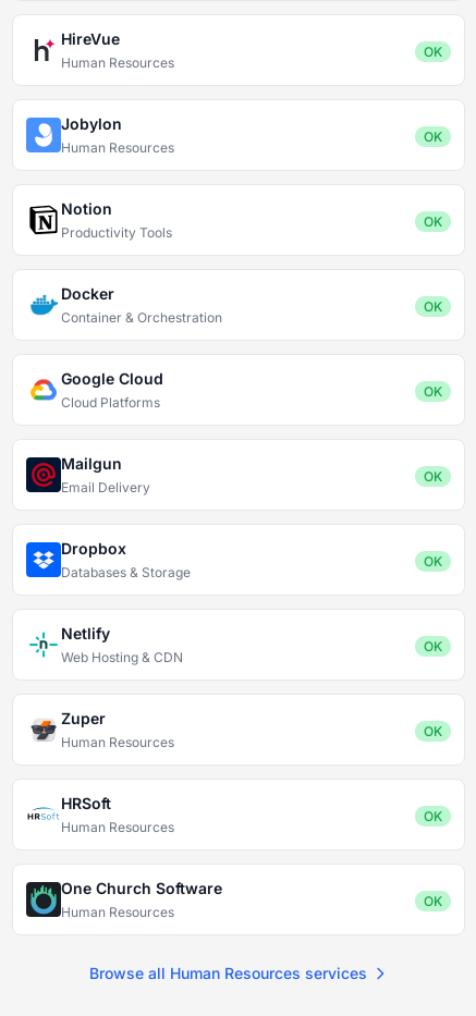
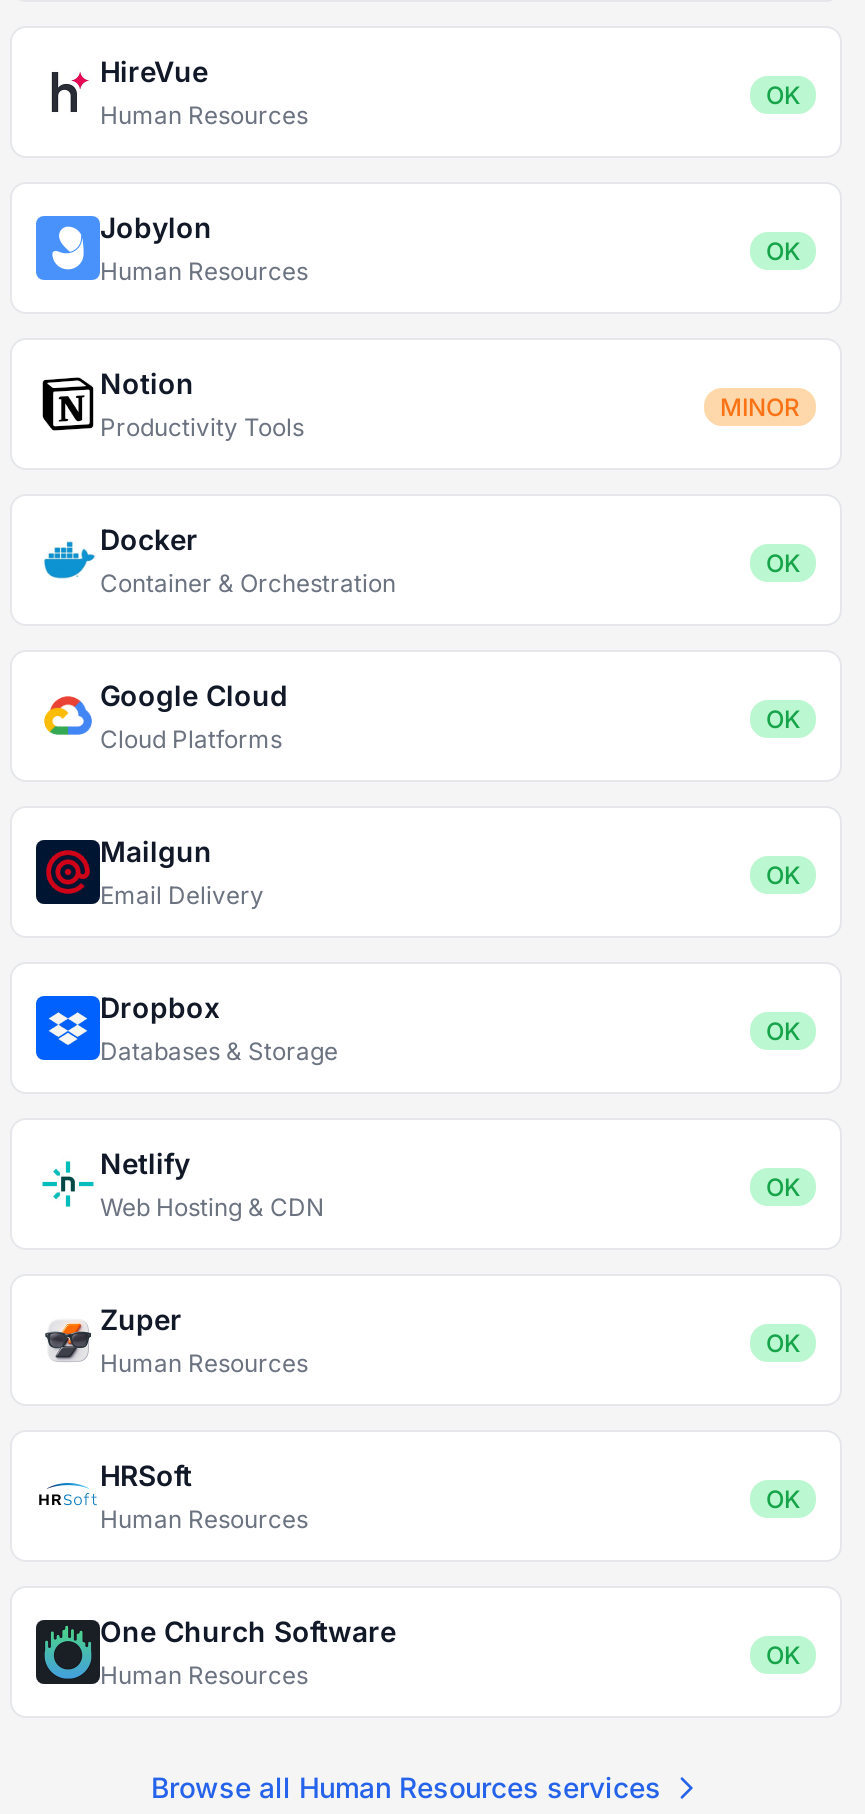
[424,213,442,230] OK -> [720,392,800,422] MINOR

